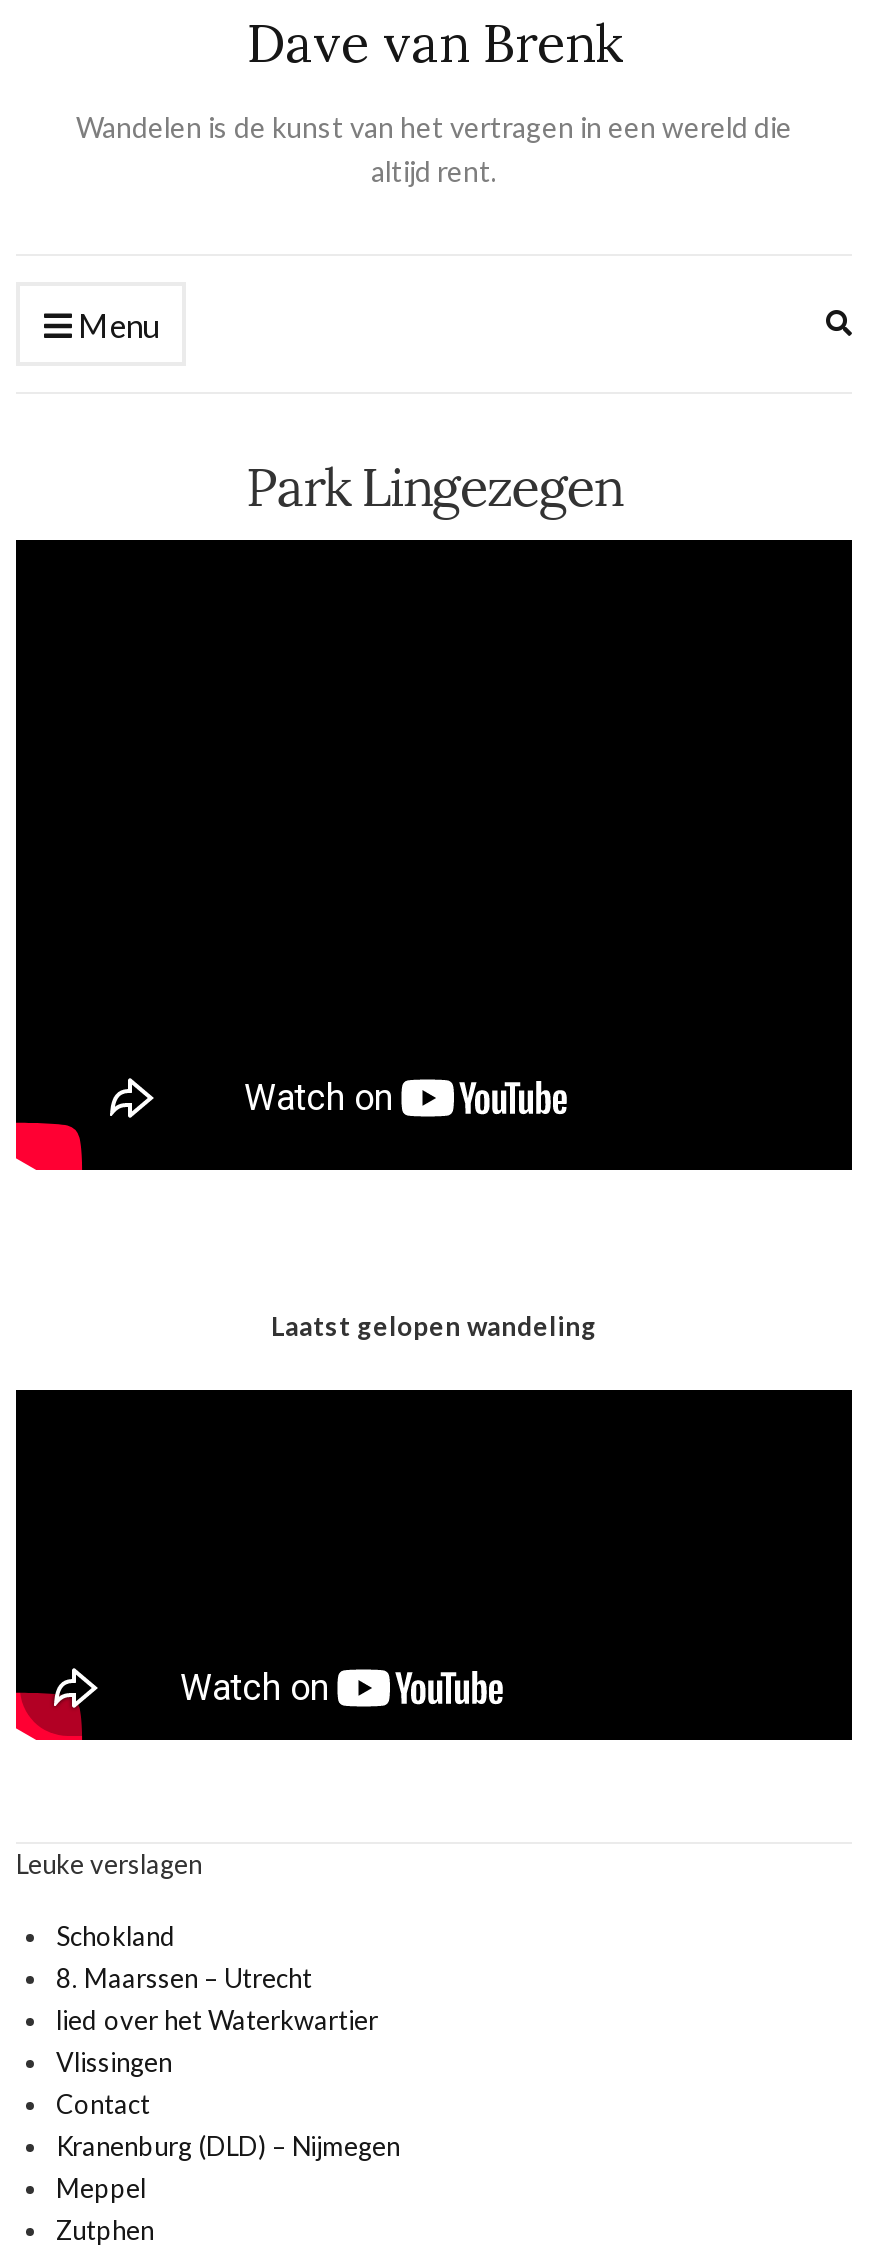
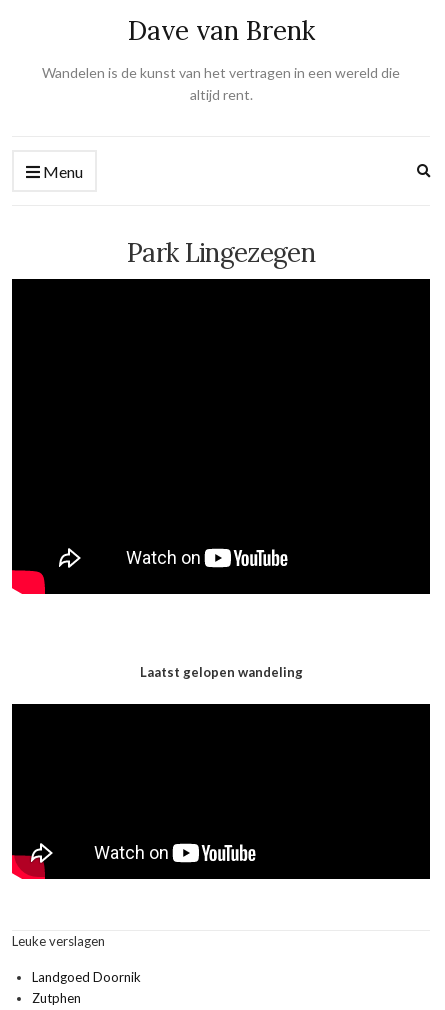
[56,1920,400,2204] Schokland | 8. Maarssen – Utrecht | lied over het Waterkwartier | Vlissingen | Contact | Kranenburg (DLD) – Nijmegen | Meppel -> [32,969,141,985] Landgoed Doornik

